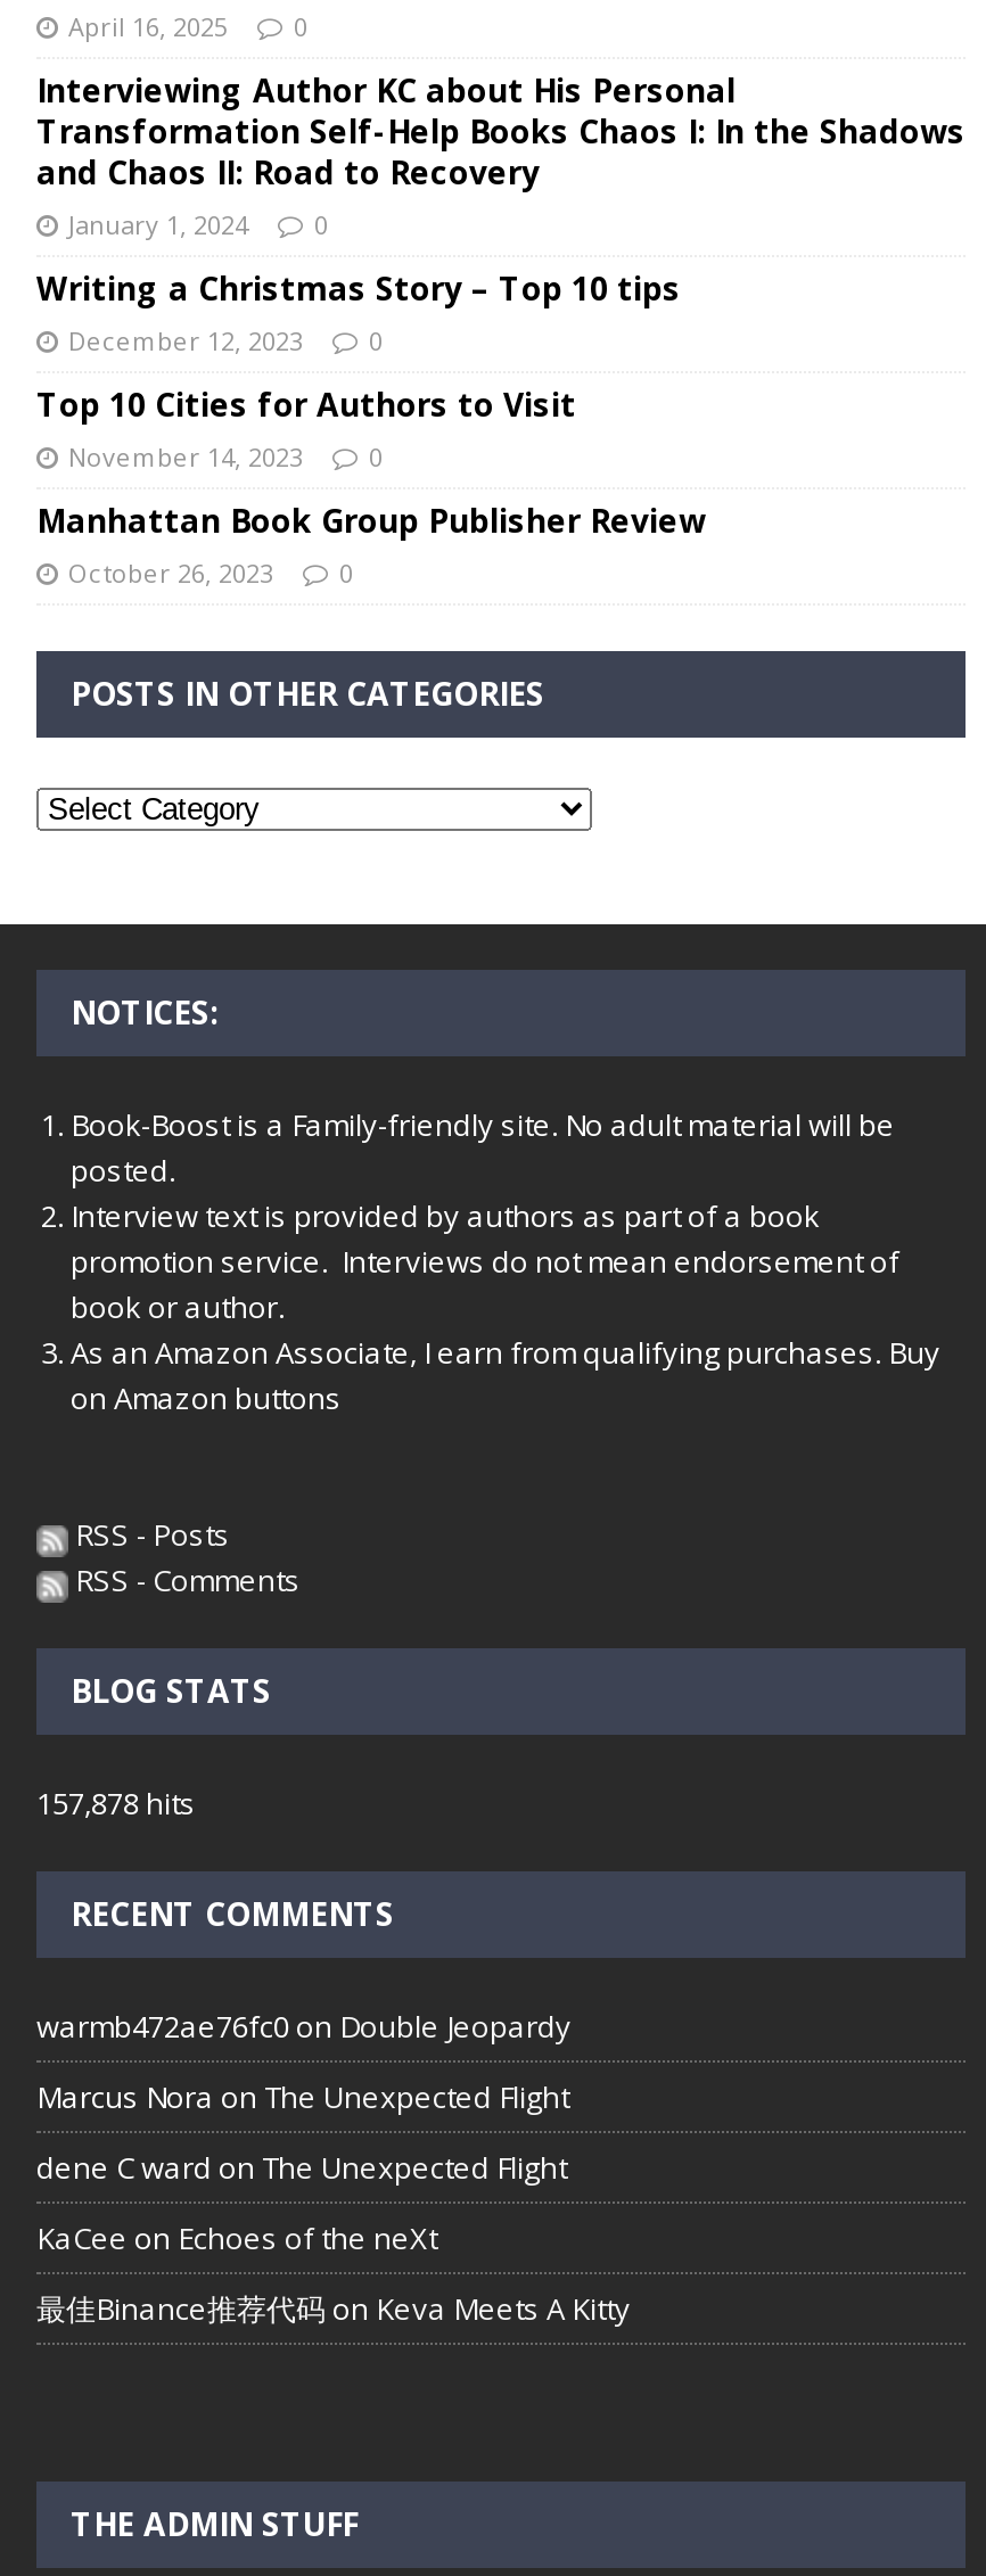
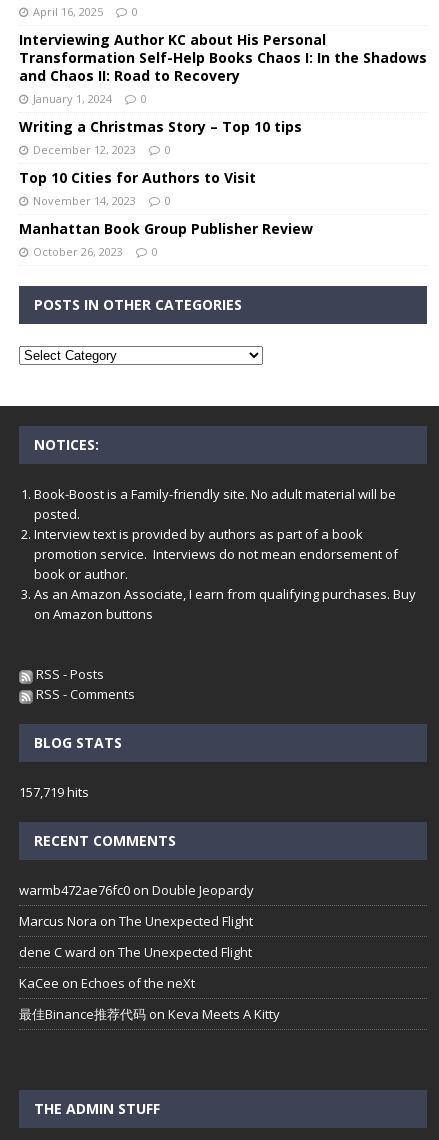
[36,1782,196,1823] 157,878 hits -> [19,783,89,801] 157,719 hits

